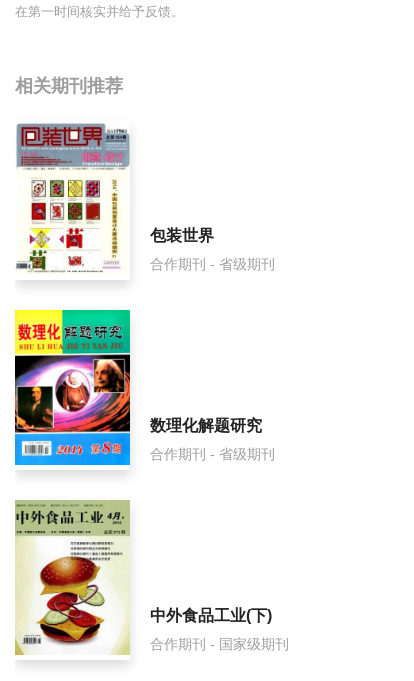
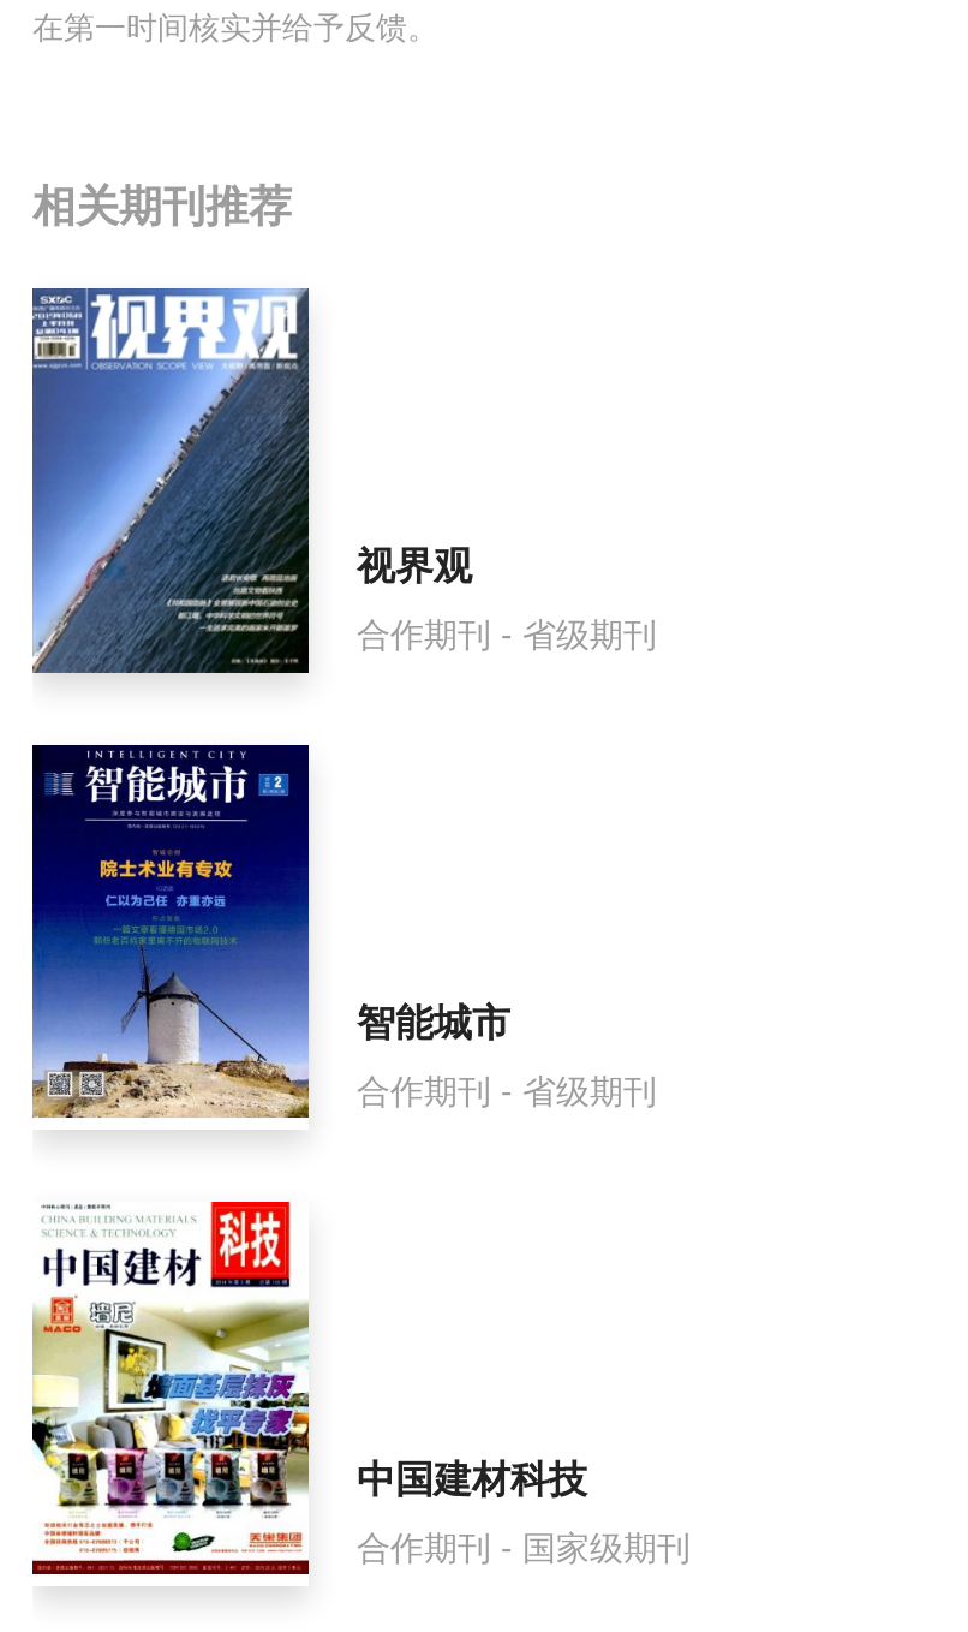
[15,120,214,280] [image] | 包装世界 -> [30,286,472,675] [image] | 视界观
[14,309,262,466] [image] | 数理化解题研究 -> [30,743,510,1120] [image] | 智能城市
[14,499,272,656] [image] | 中外食品工业(下) -> [30,1199,587,1577] [image] | 中国建材科技

